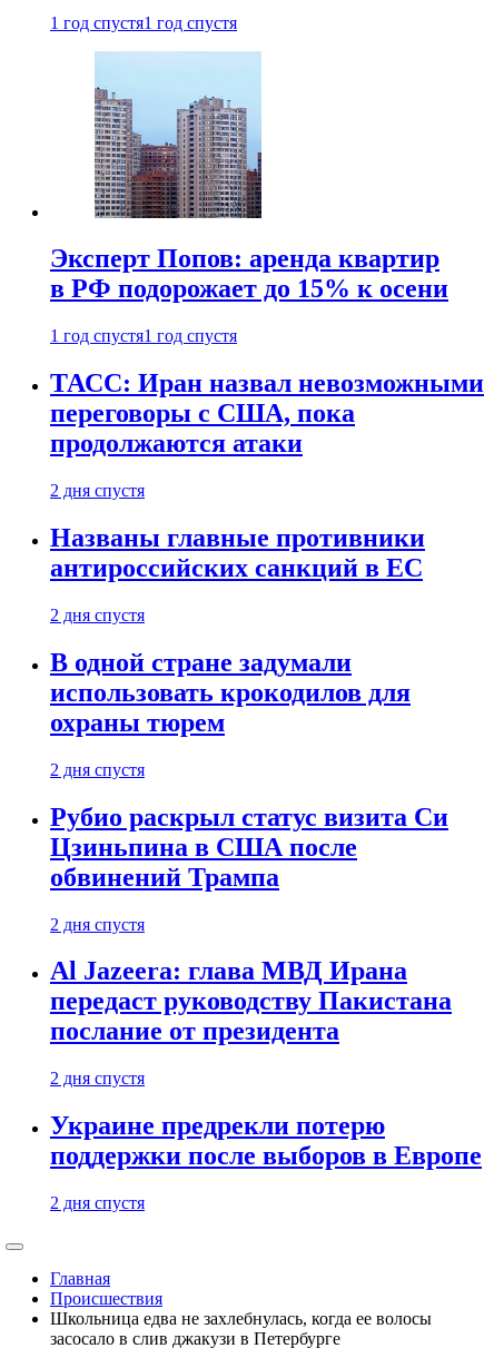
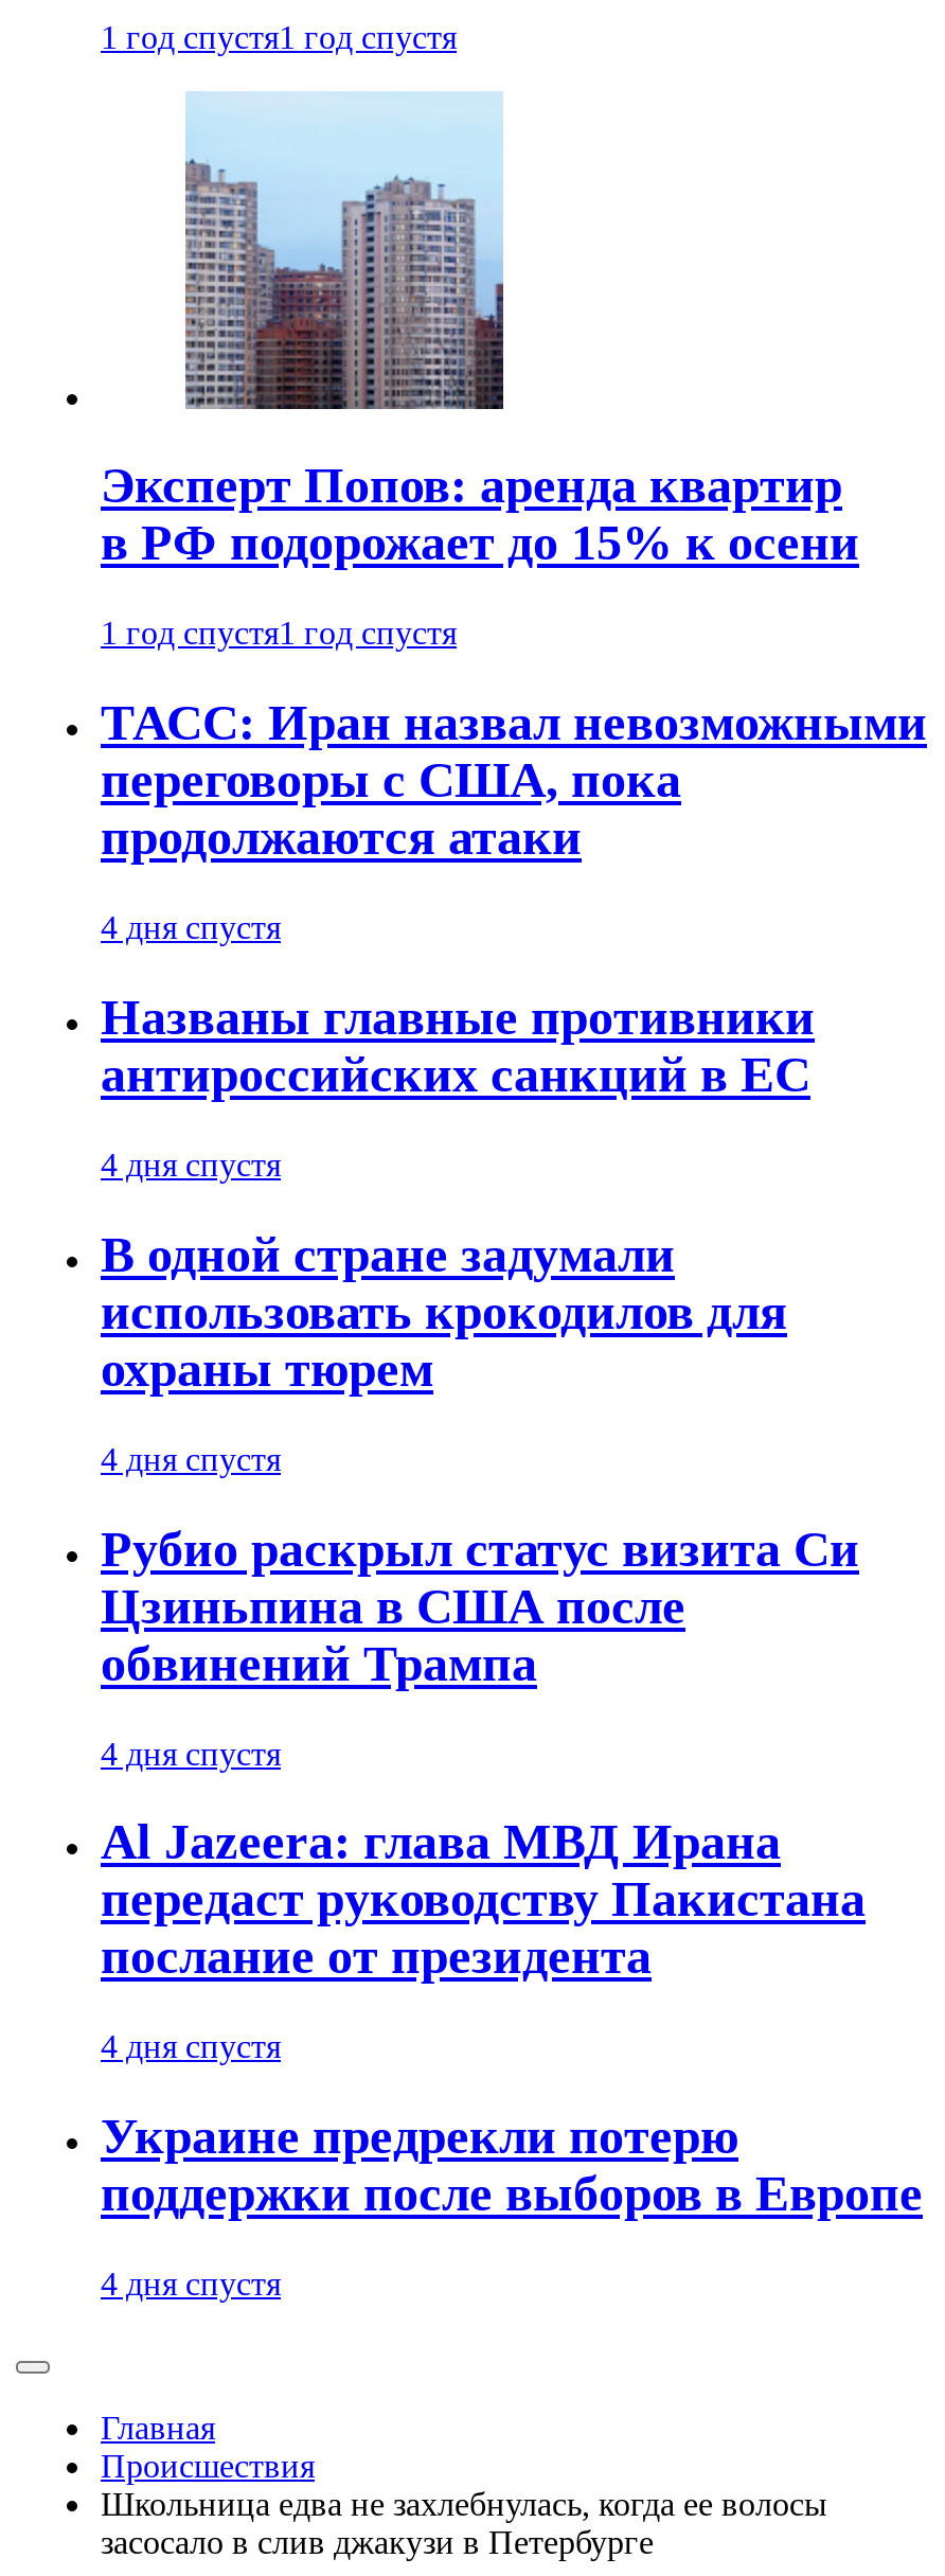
[50,481,145,500] 2 дня спустя -> [101,909,281,945] 4 дня спустя
[50,605,145,624] 2 дня спустя -> [101,1146,281,1182] 4 дня спустя
[50,760,145,779] 2 дня спустя -> [101,1441,281,1477] 4 дня спустя
[50,915,145,933] 2 дня спустя -> [101,1735,281,1771] 4 дня спустя
[50,1069,145,1088] 2 дня спустя -> [101,2029,281,2065] 4 дня спустя
[50,1193,145,1212] 2 дня спустя -> [101,2266,281,2302] 4 дня спустя

